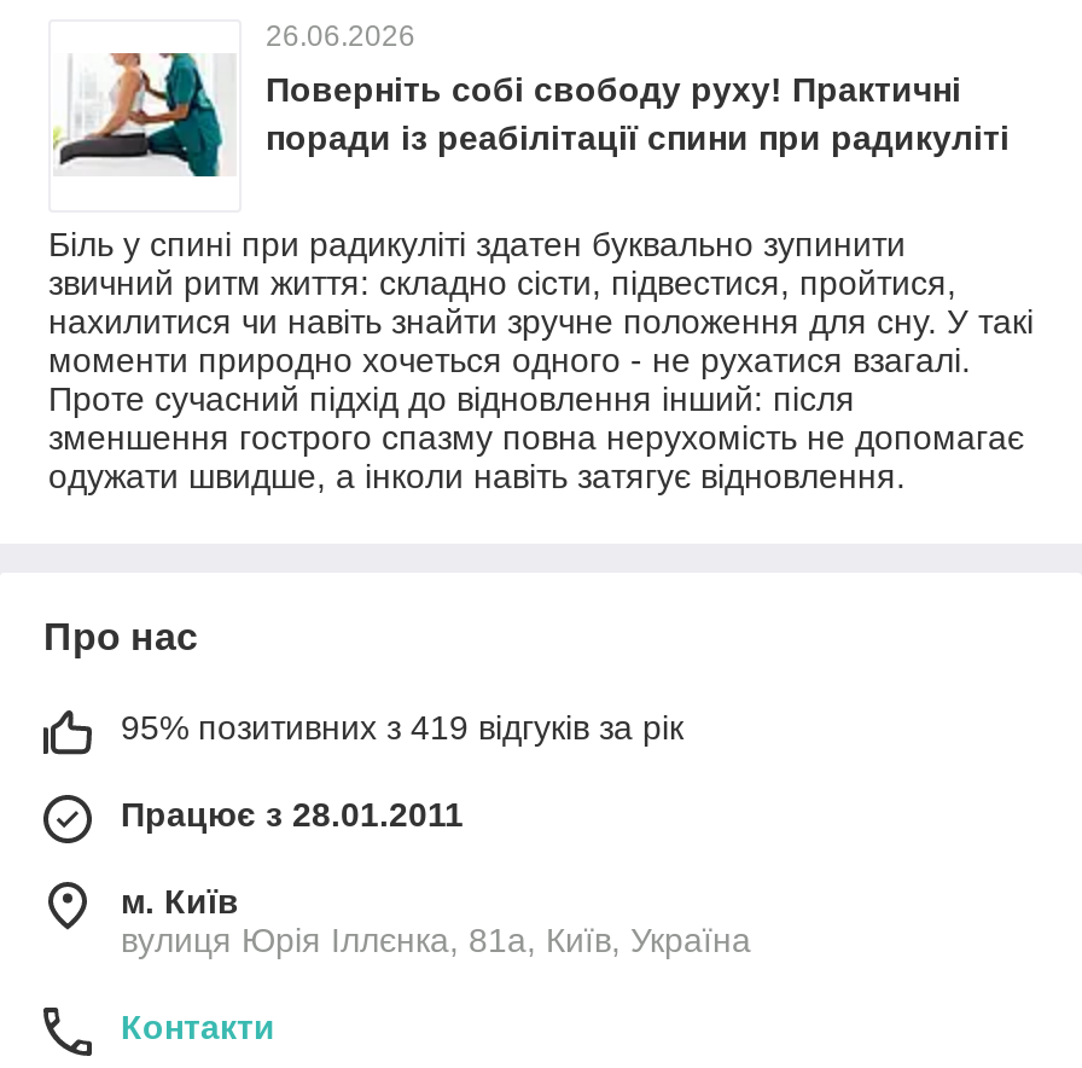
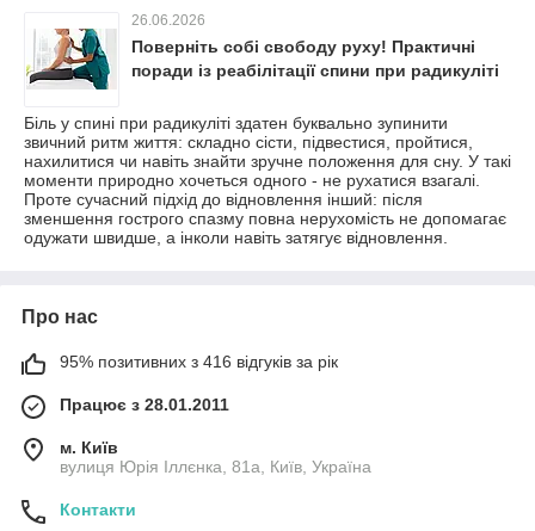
[121,707,683,746] 95% позитивних з 419 відгуків за рік -> [60,352,338,371] 95% позитивних з 416 відгуків за рік

